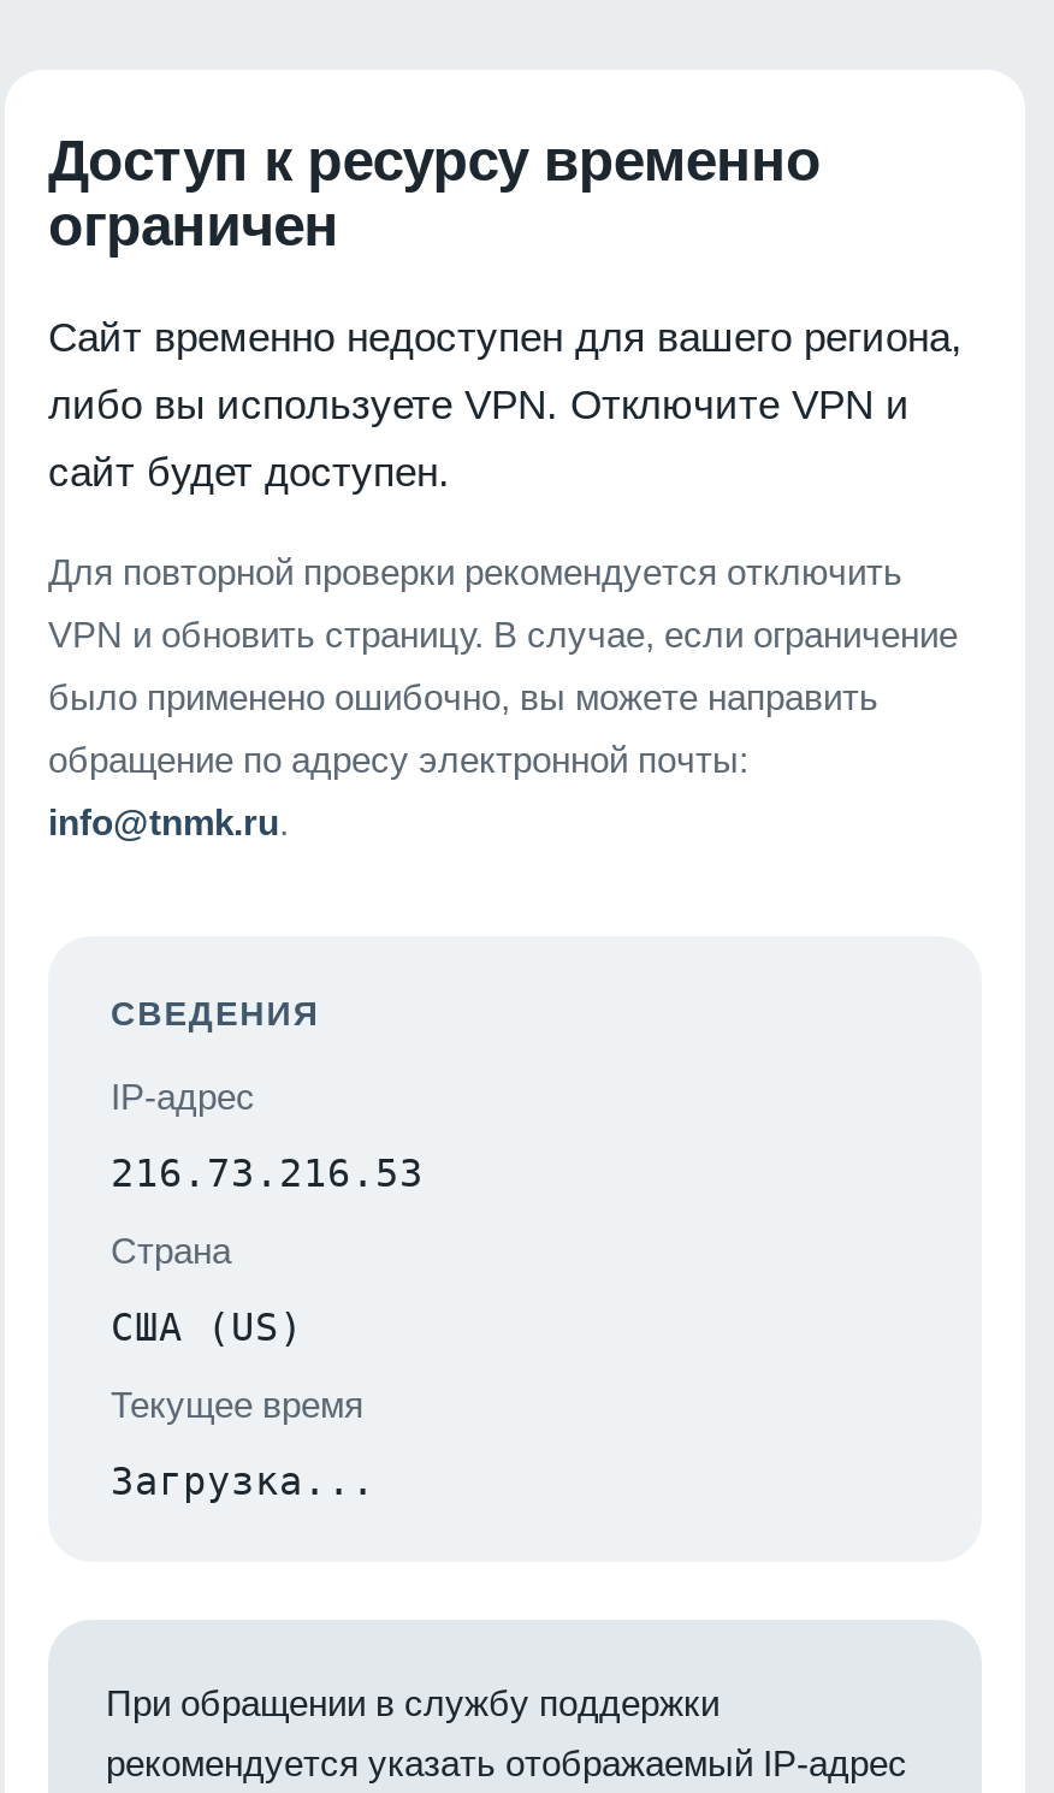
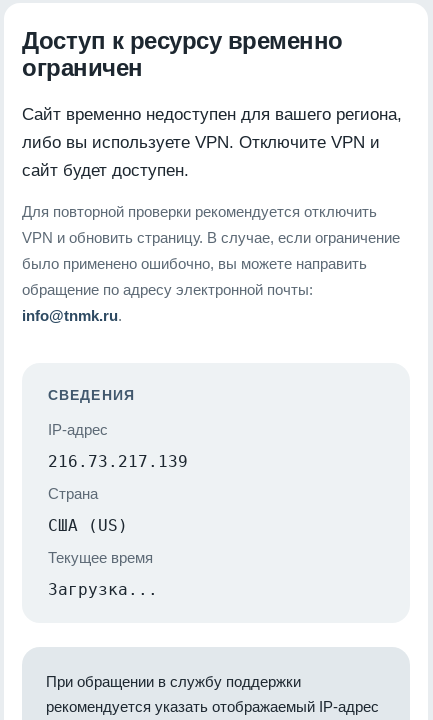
[111,1149,424,1195] 216.73.216.53 -> [48,451,188,470] 216.73.217.139

